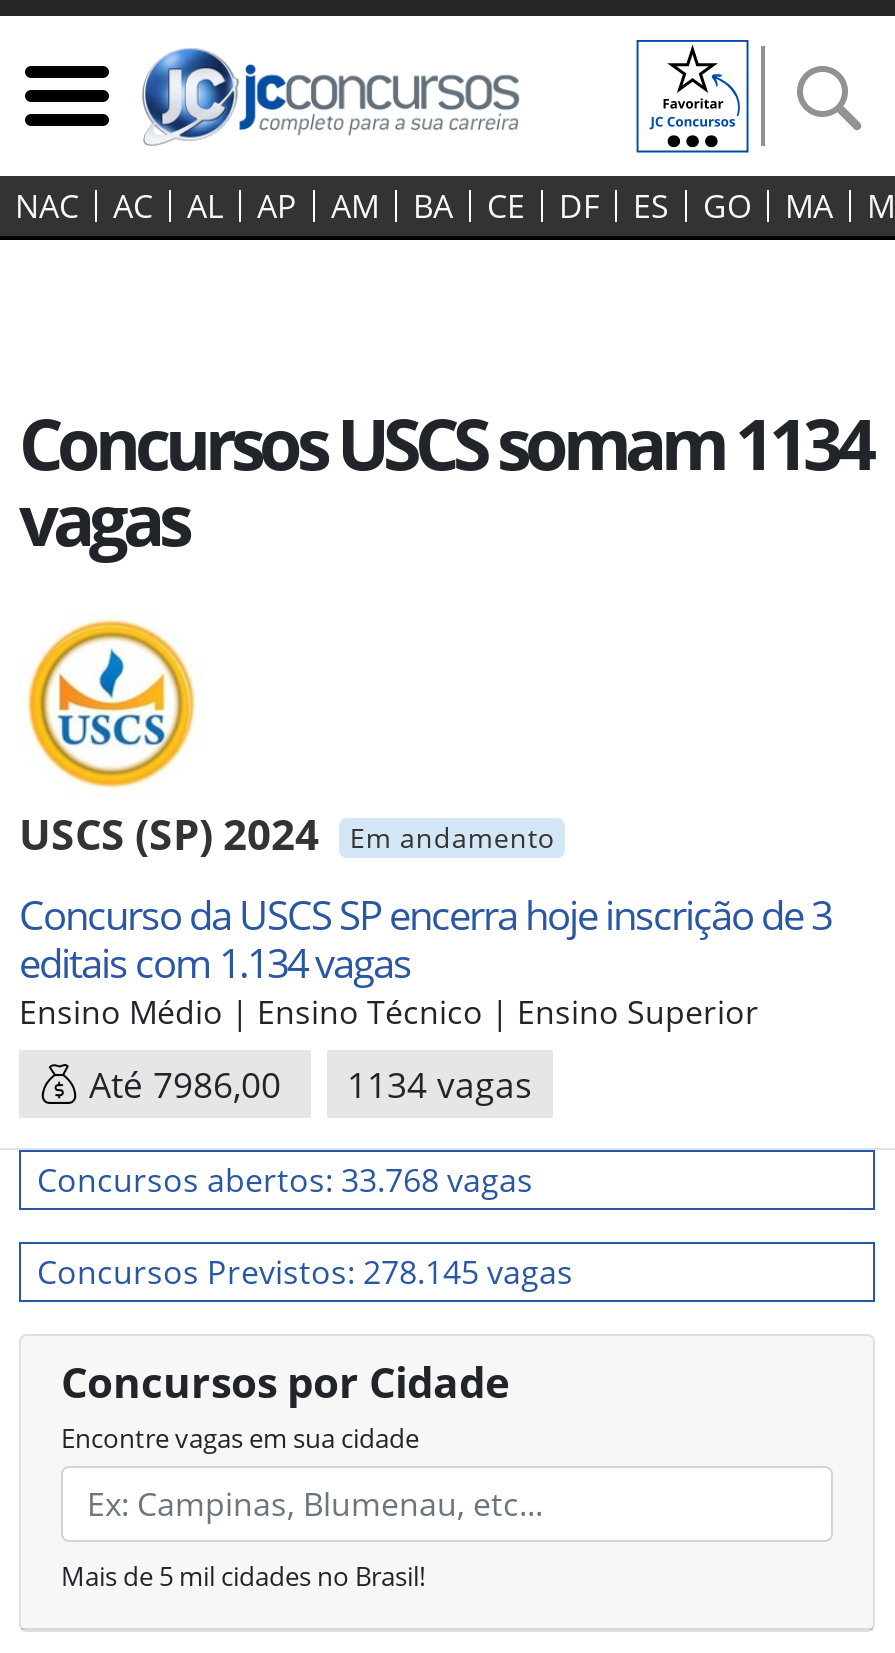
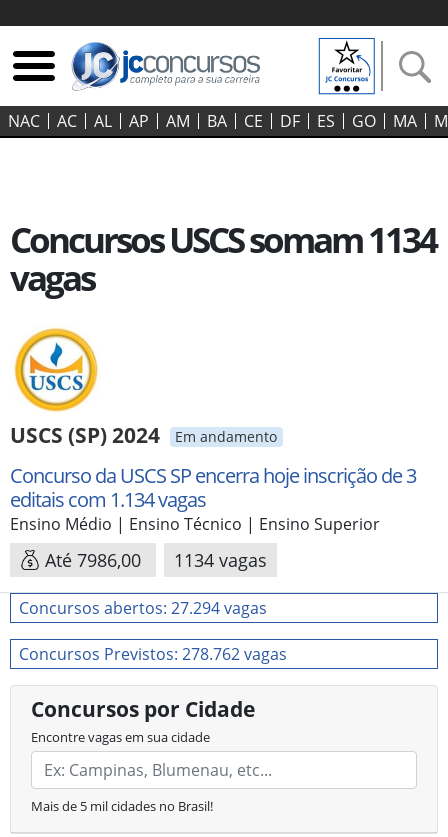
[37,1158,533,1202] Concursos abertos: 33.768 vagas -> [19,597,267,619] Concursos abertos: 27.294 vagas
[37,1250,573,1294] Concursos Previstos: 278.145 vagas -> [19,643,287,665] Concursos Previstos: 278.762 vagas

